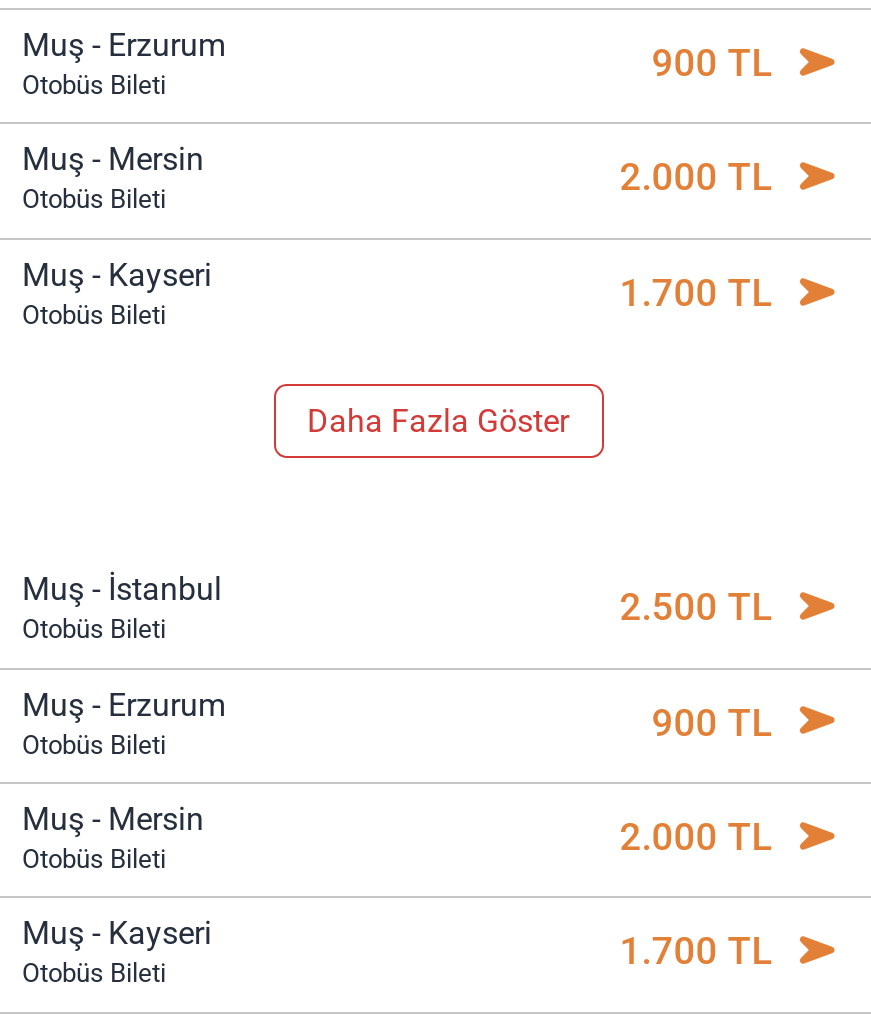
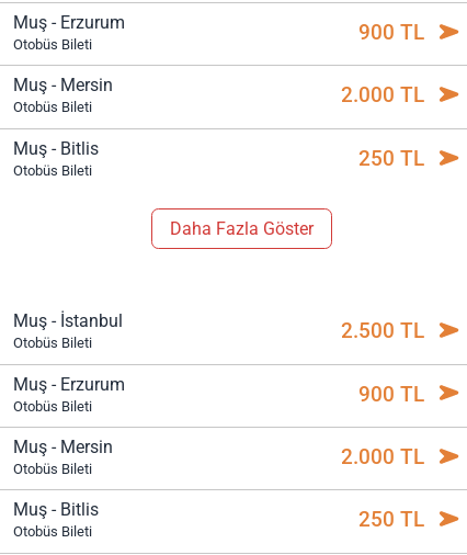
[22,256,212,294] Muş - Kayseri -> [13,138,99,159] Muş - Bitlis
[619,270,771,316] 1.700 TL -> [358,146,424,171] 250 TL
[22,915,212,953] Muş - Kayseri -> [13,499,99,520] Muş - Bitlis
[619,929,771,975] 1.700 TL -> [358,507,424,532] 250 TL

